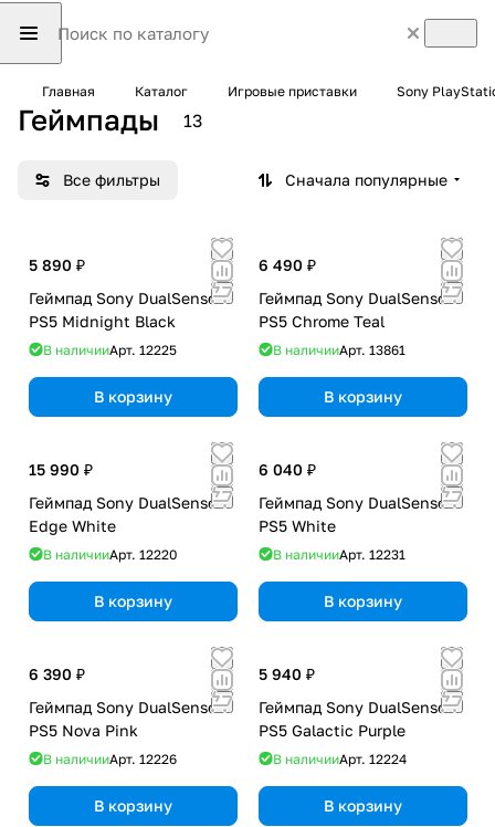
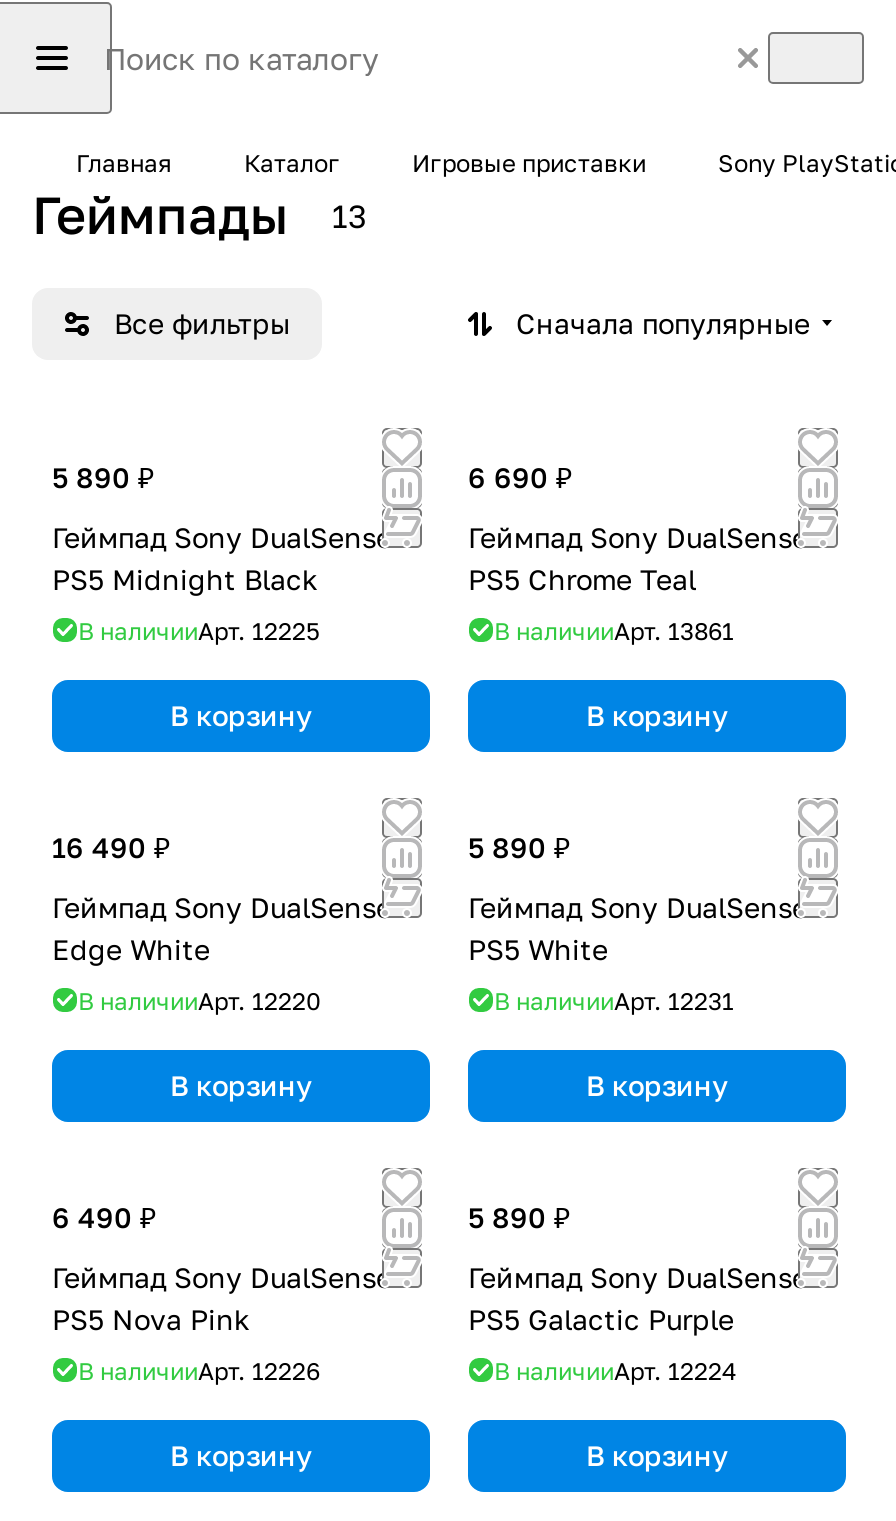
[259,255,316,274] 6 490 ₽ -> [468,460,572,494] 6 690 ₽
[29,460,93,479] 15 990 ₽ -> [52,830,170,864] 16 490 ₽
[259,460,316,479] 6 040 ₽ -> [468,830,570,864] 5 890 ₽
[29,664,85,683] 6 390 ₽ -> [52,1200,156,1234] 6 490 ₽
[259,664,315,683] 5 940 ₽ -> [468,1200,570,1234] 5 890 ₽

